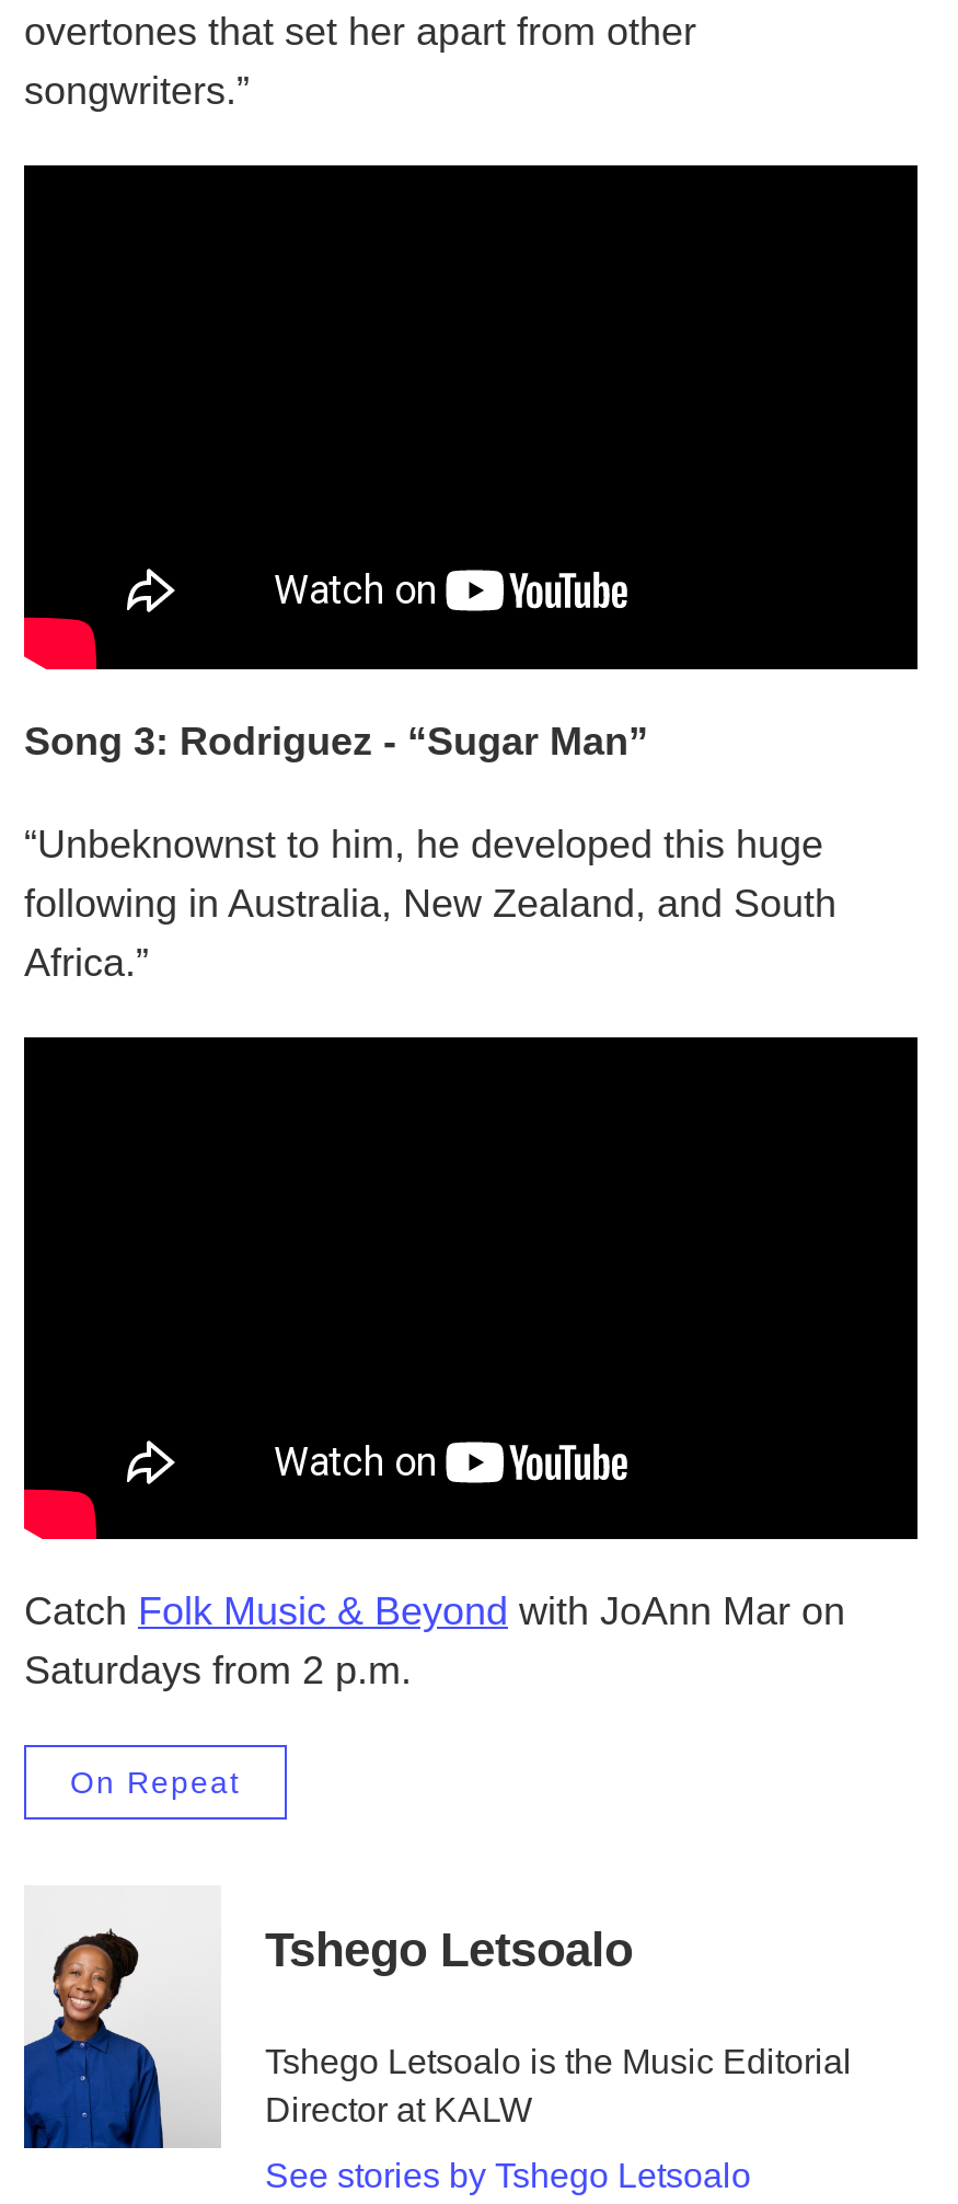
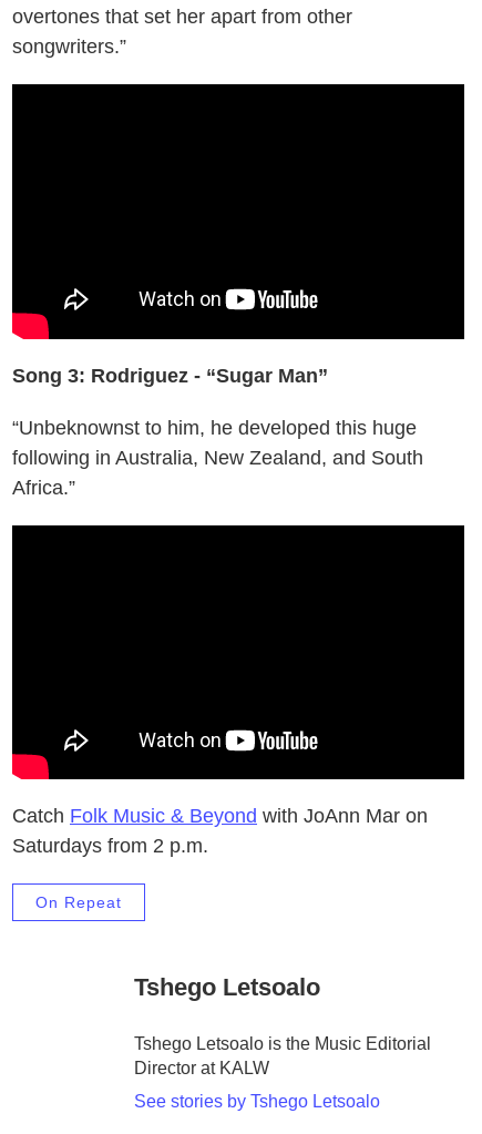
[22,1927,221,2150] [image] -> none

